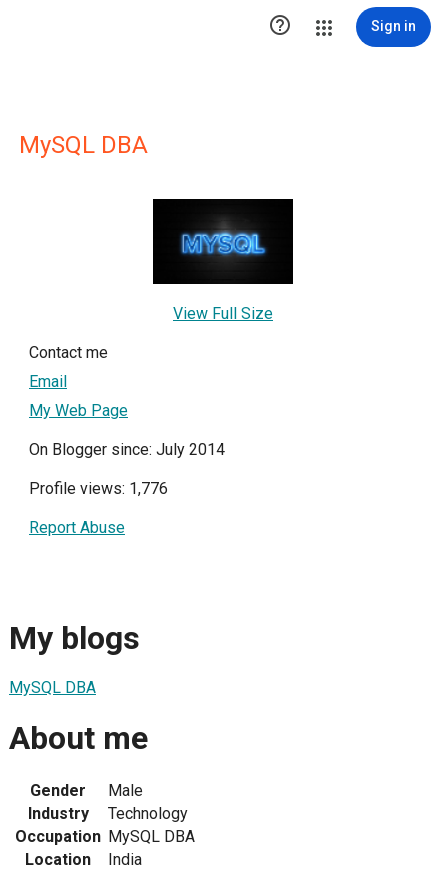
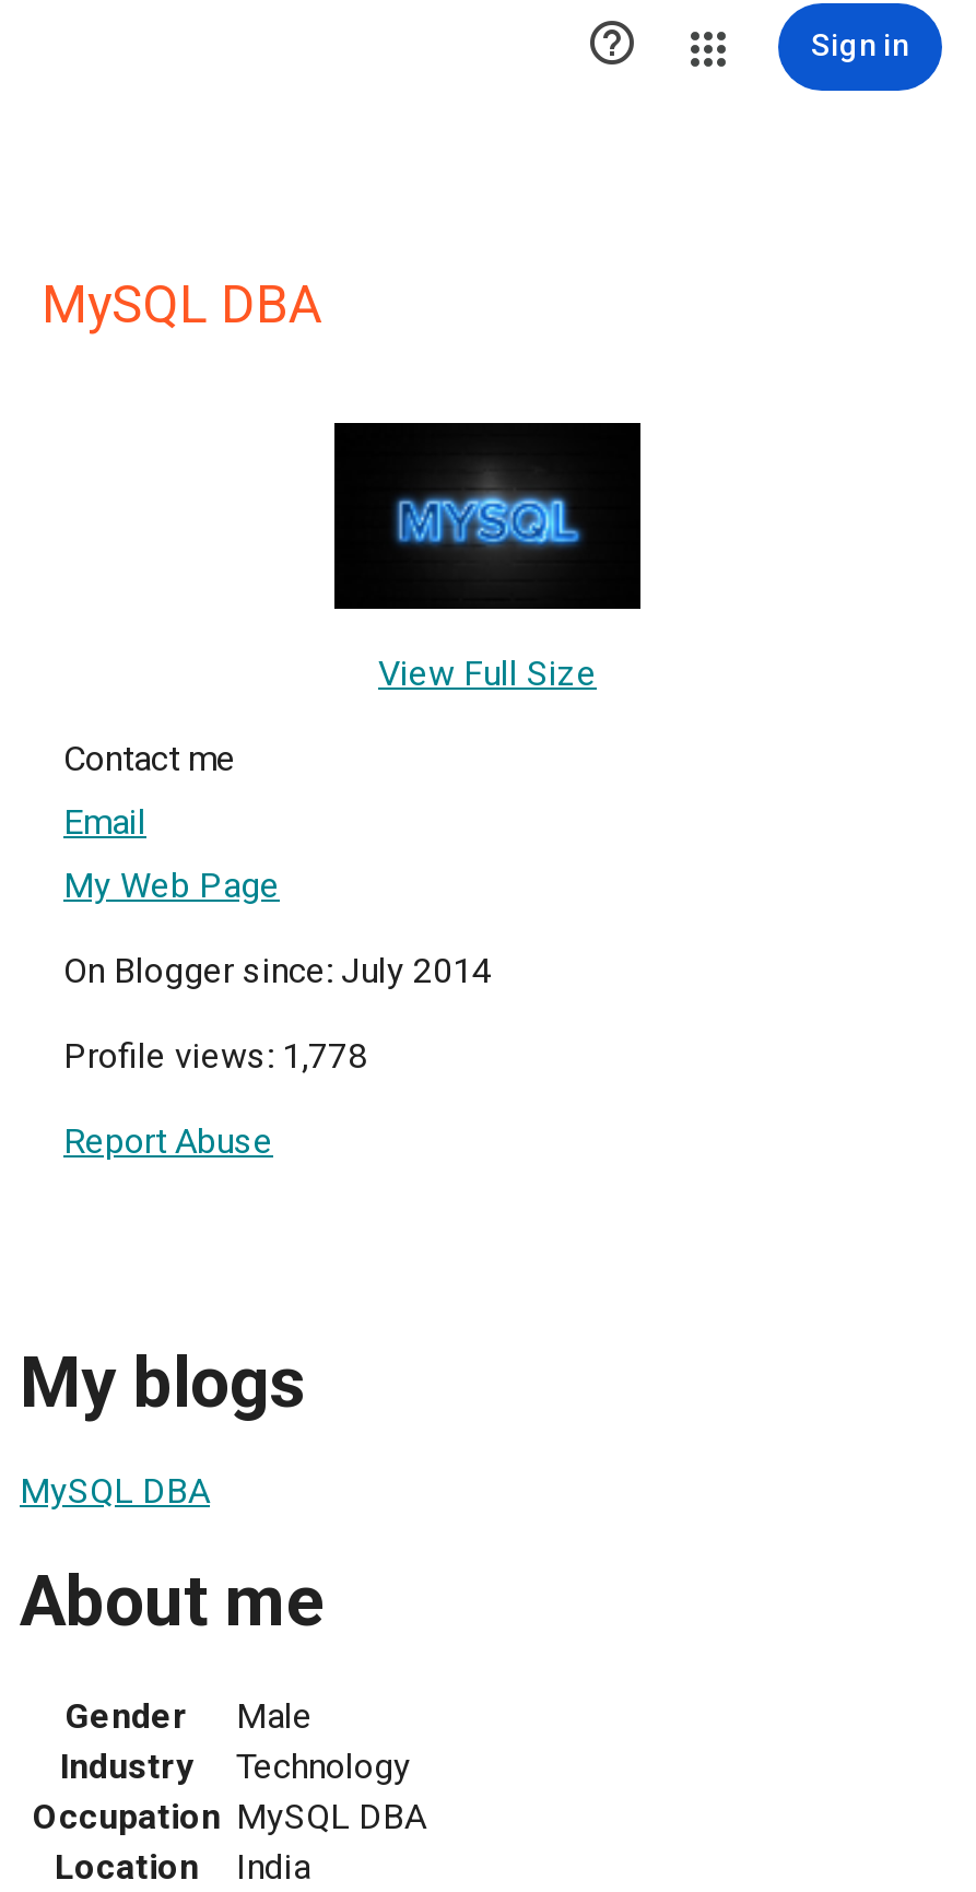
[29,479,168,498] Profile views: 1,776 -> [63,1036,367,1078] Profile views: 1,778

